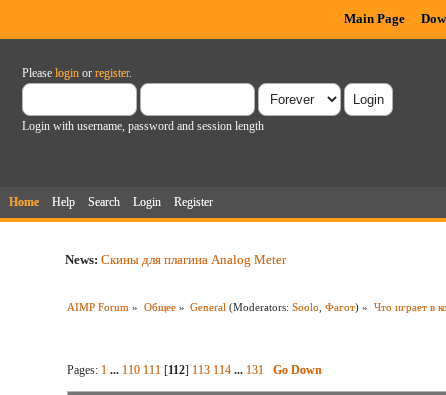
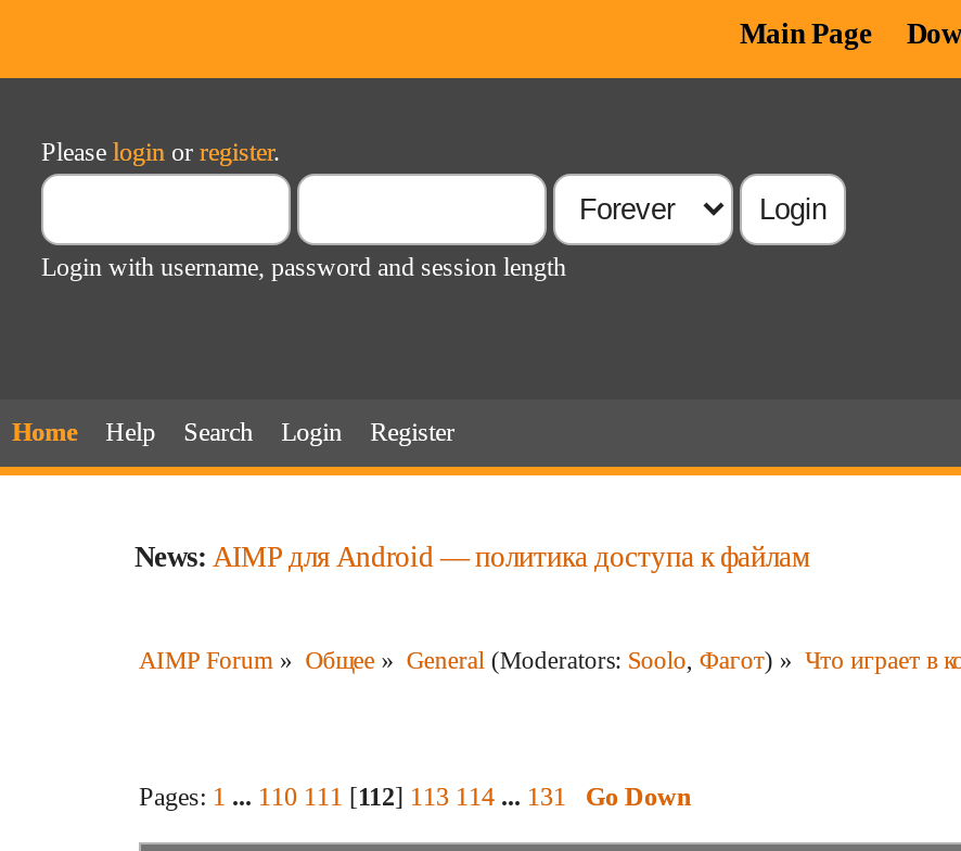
[65,252,286,267] News: Скины для плагина Analog Meter -> [134,541,809,573] News: AIMP для Android — политика доступа к файлам

